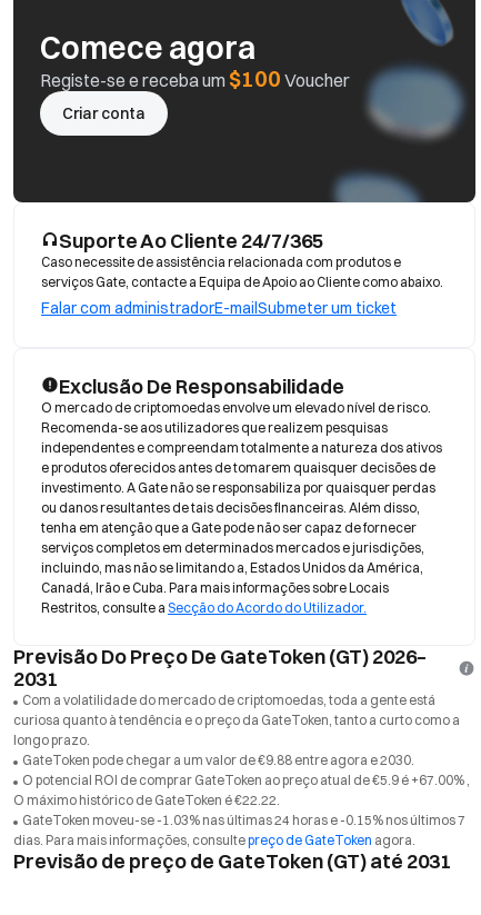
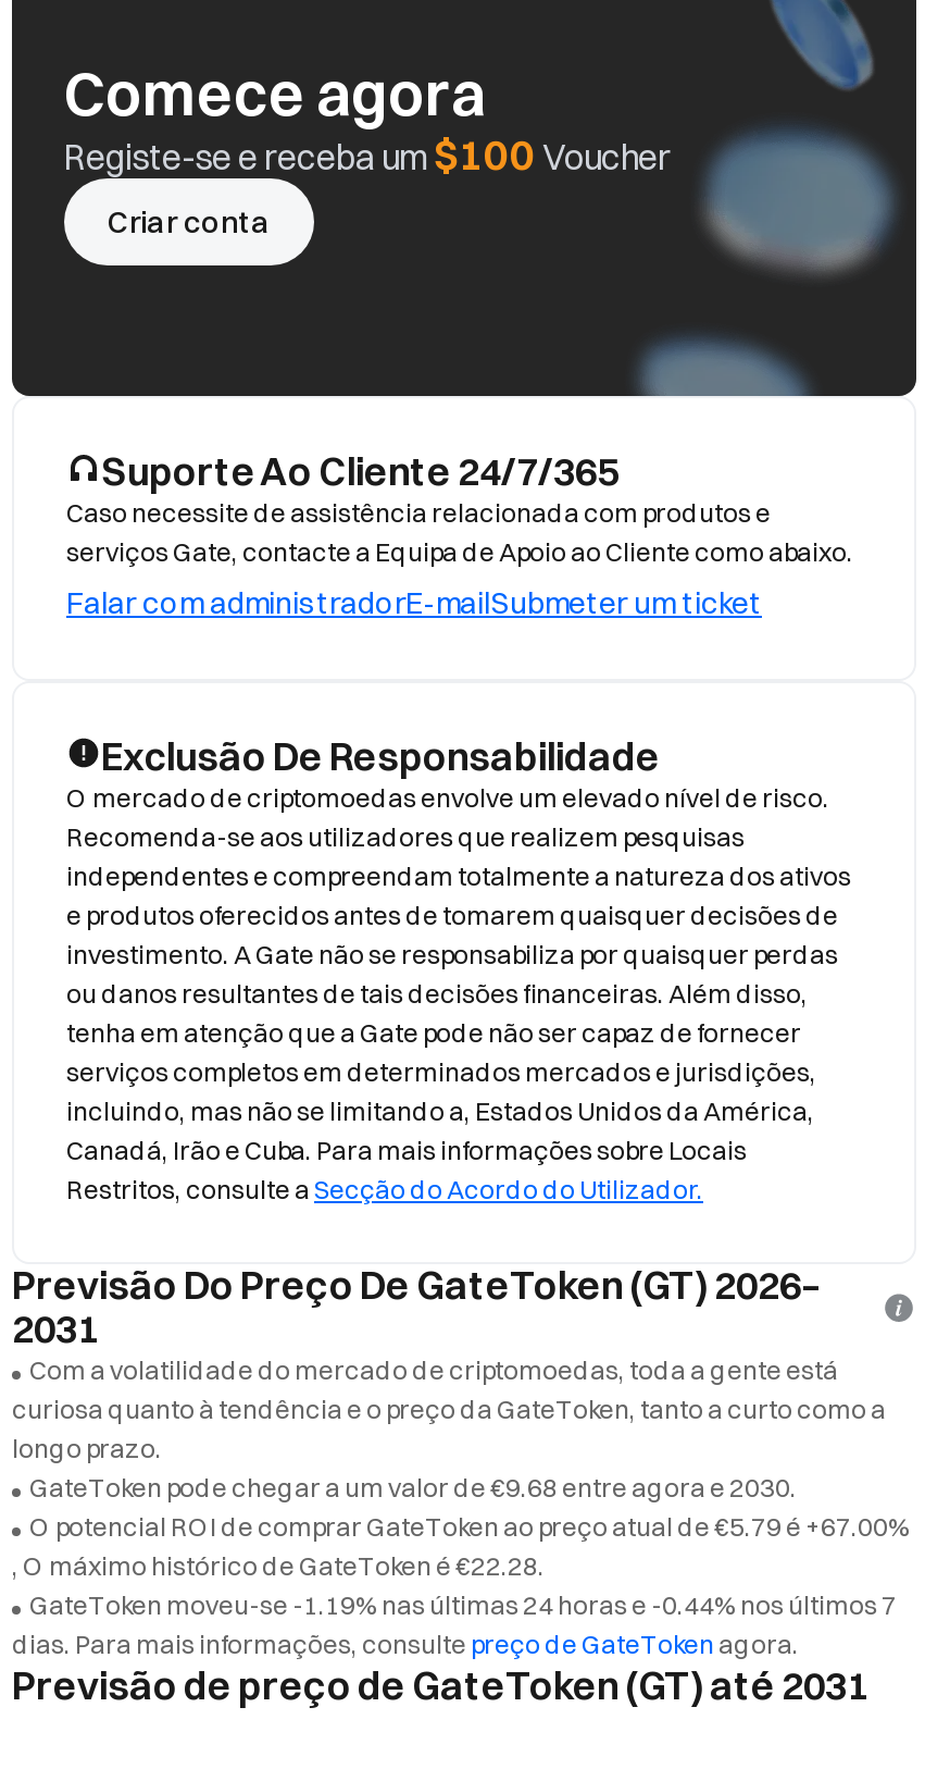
[13,752,470,828] GateToken pode chegar a um valor de €9.88 entre agora e 2030. | O potencial ROI de comprar GateToken ao preço atual de €5.9 é +67.00% , | O máximo histórico de GateToken é €22.22. | GateToken moveu-se -1.03% nas últimas 24 horas e -0.15% nos últimos 7 -> [12,1471,910,1621] GateToken pode chegar a um valor de €9.68 entre agora e 2030. | O potencial ROI de comprar GateToken ao preço atual de €5.79 é +67.00% | , O máximo histórico de GateToken é €22.28. | GateToken moveu-se -1.19% nas últimas 24 horas e -0.44% nos últimos 7

